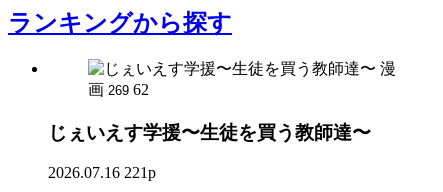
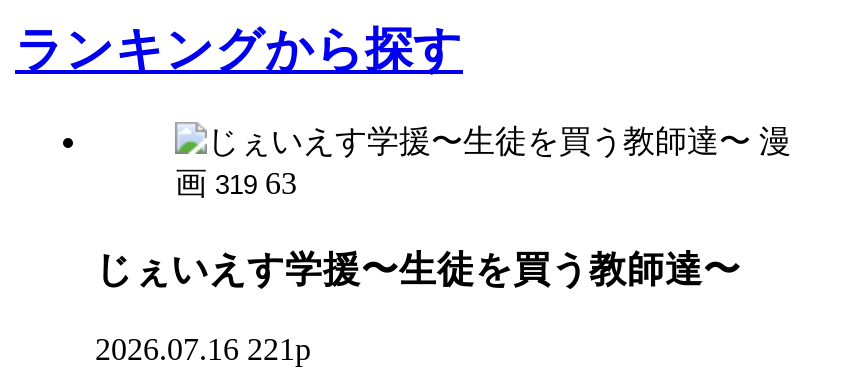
[88,81,149,98] 画 269 62 -> [175,166,297,200] 画 319 63

